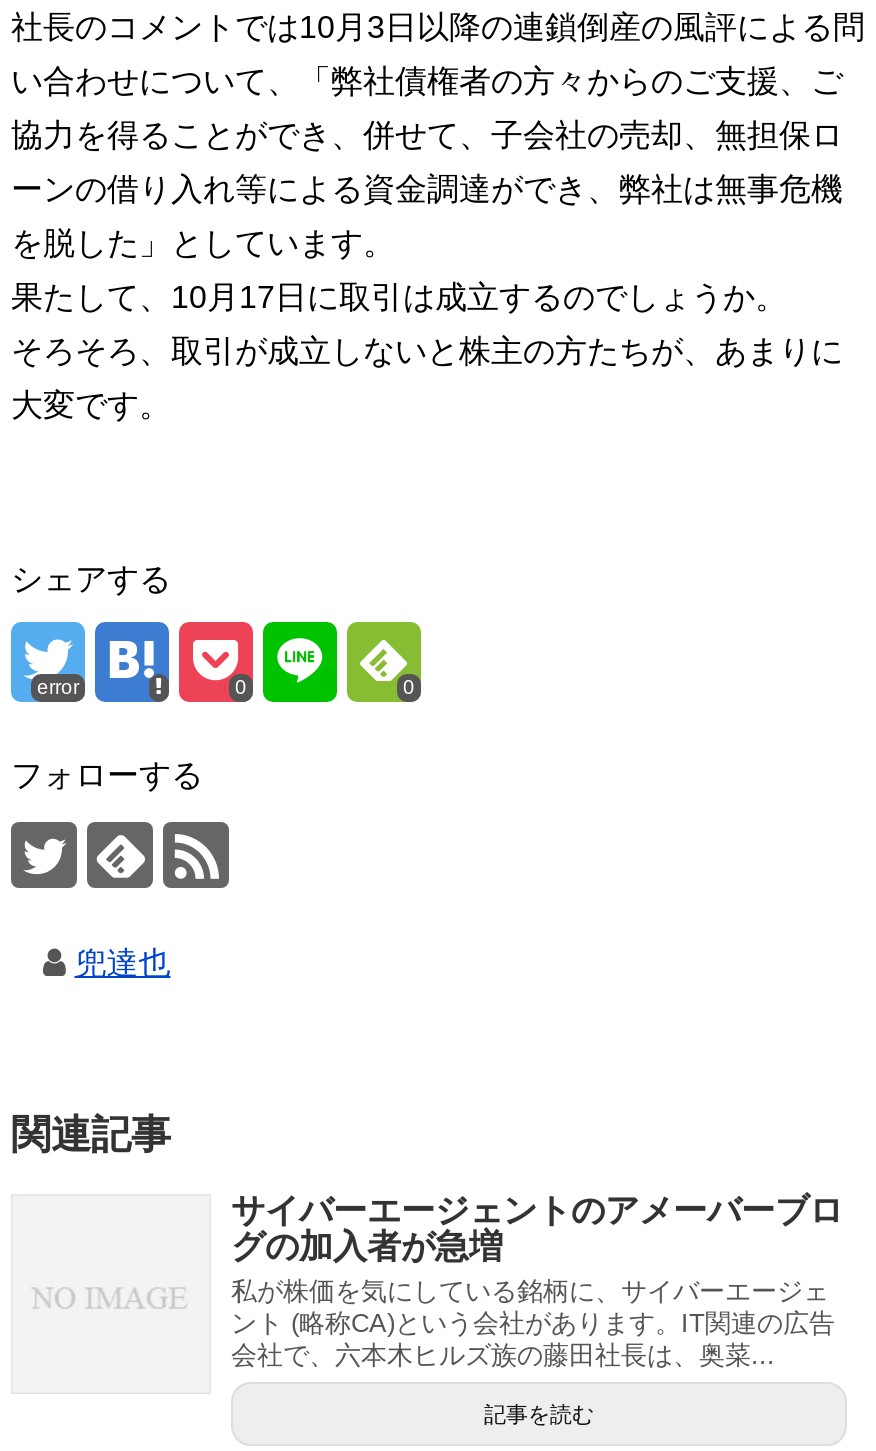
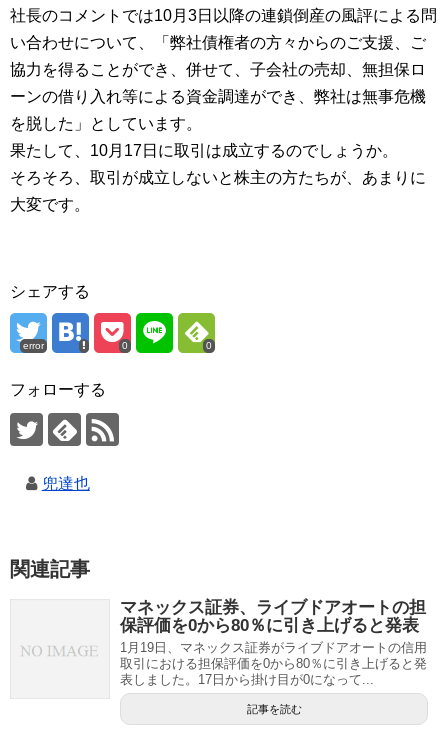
[231,1193,843,1371] サイバーエージェントのアメーバーブロ | グの加入者が急増 | 私が株価を気にしている銘柄に、サイバーエージェ | ント (略称CA)という会社があります。IT関連の広告 | 会社で、六本木ヒルズ族の藤田社長は、奥菜... -> [120,598,427,687] マネックス証券、ライブドアオートの担 | 保評価を0から80％に引き上げると発表 | 1月19日、マネックス証券がライブドアオートの信用 | 取引における担保評価を0から80％に引き上げると発 | 表しました。17日から掛け目が0になって...

